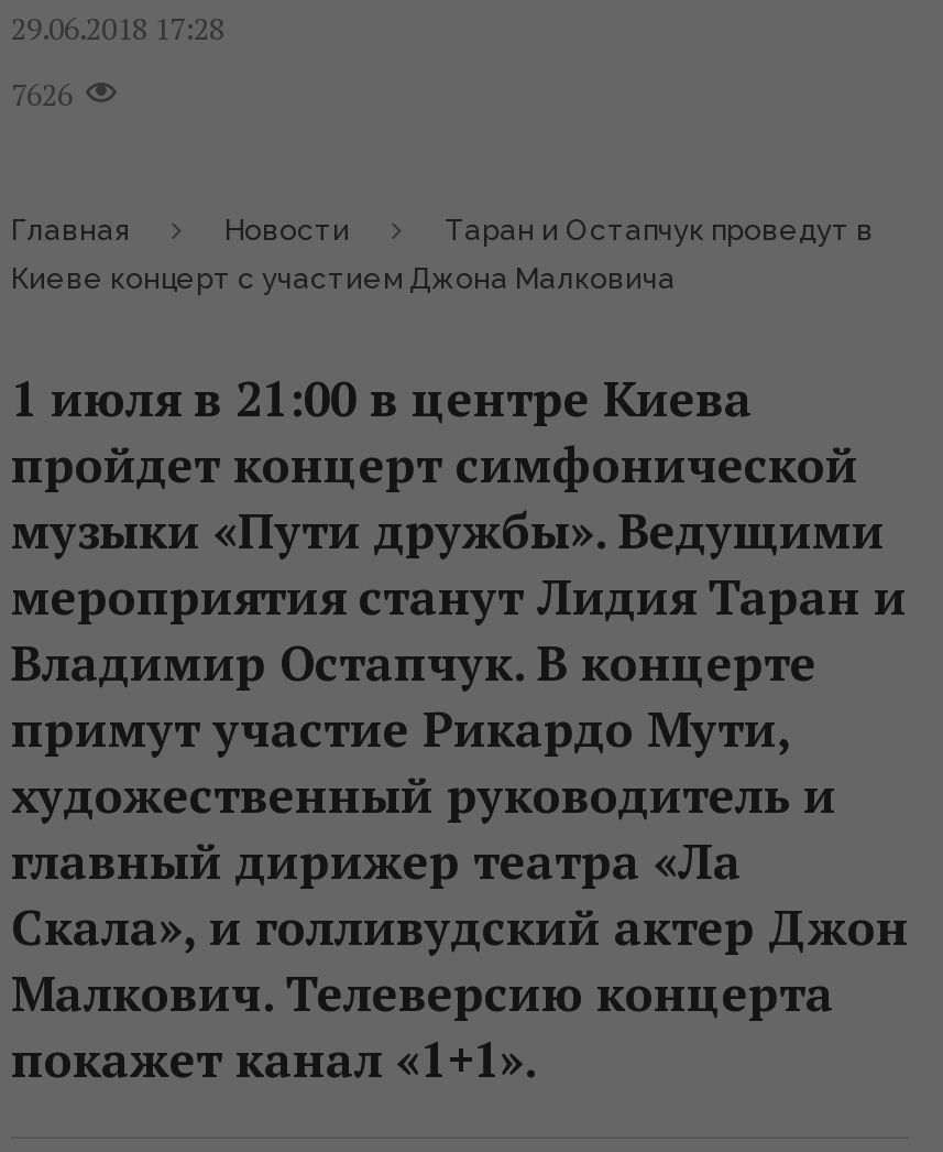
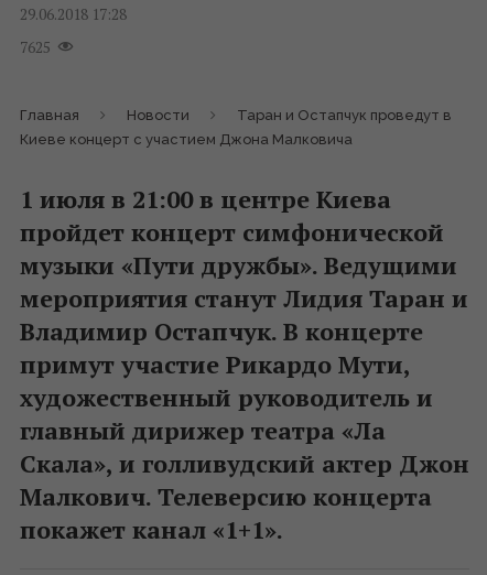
[11,74,73,116] 7626 -> [20,37,51,58] 7625

